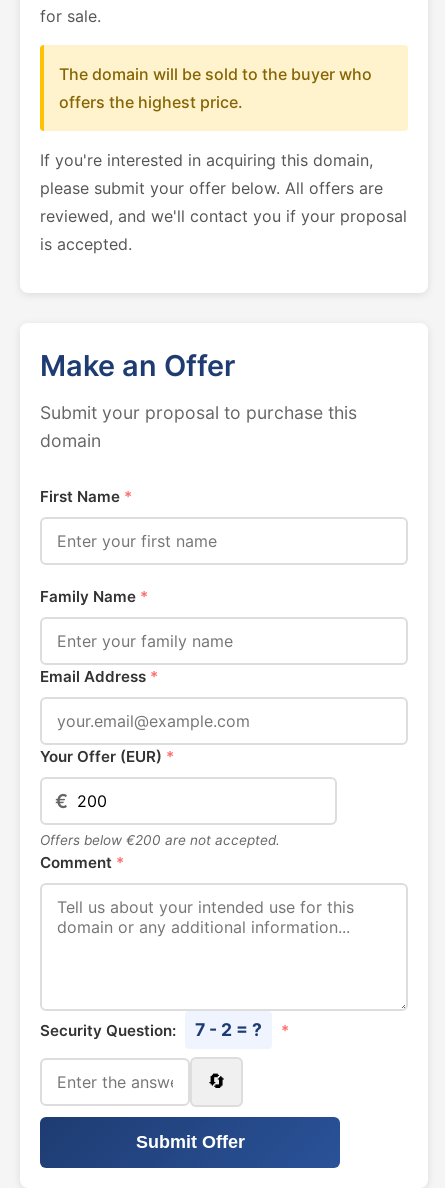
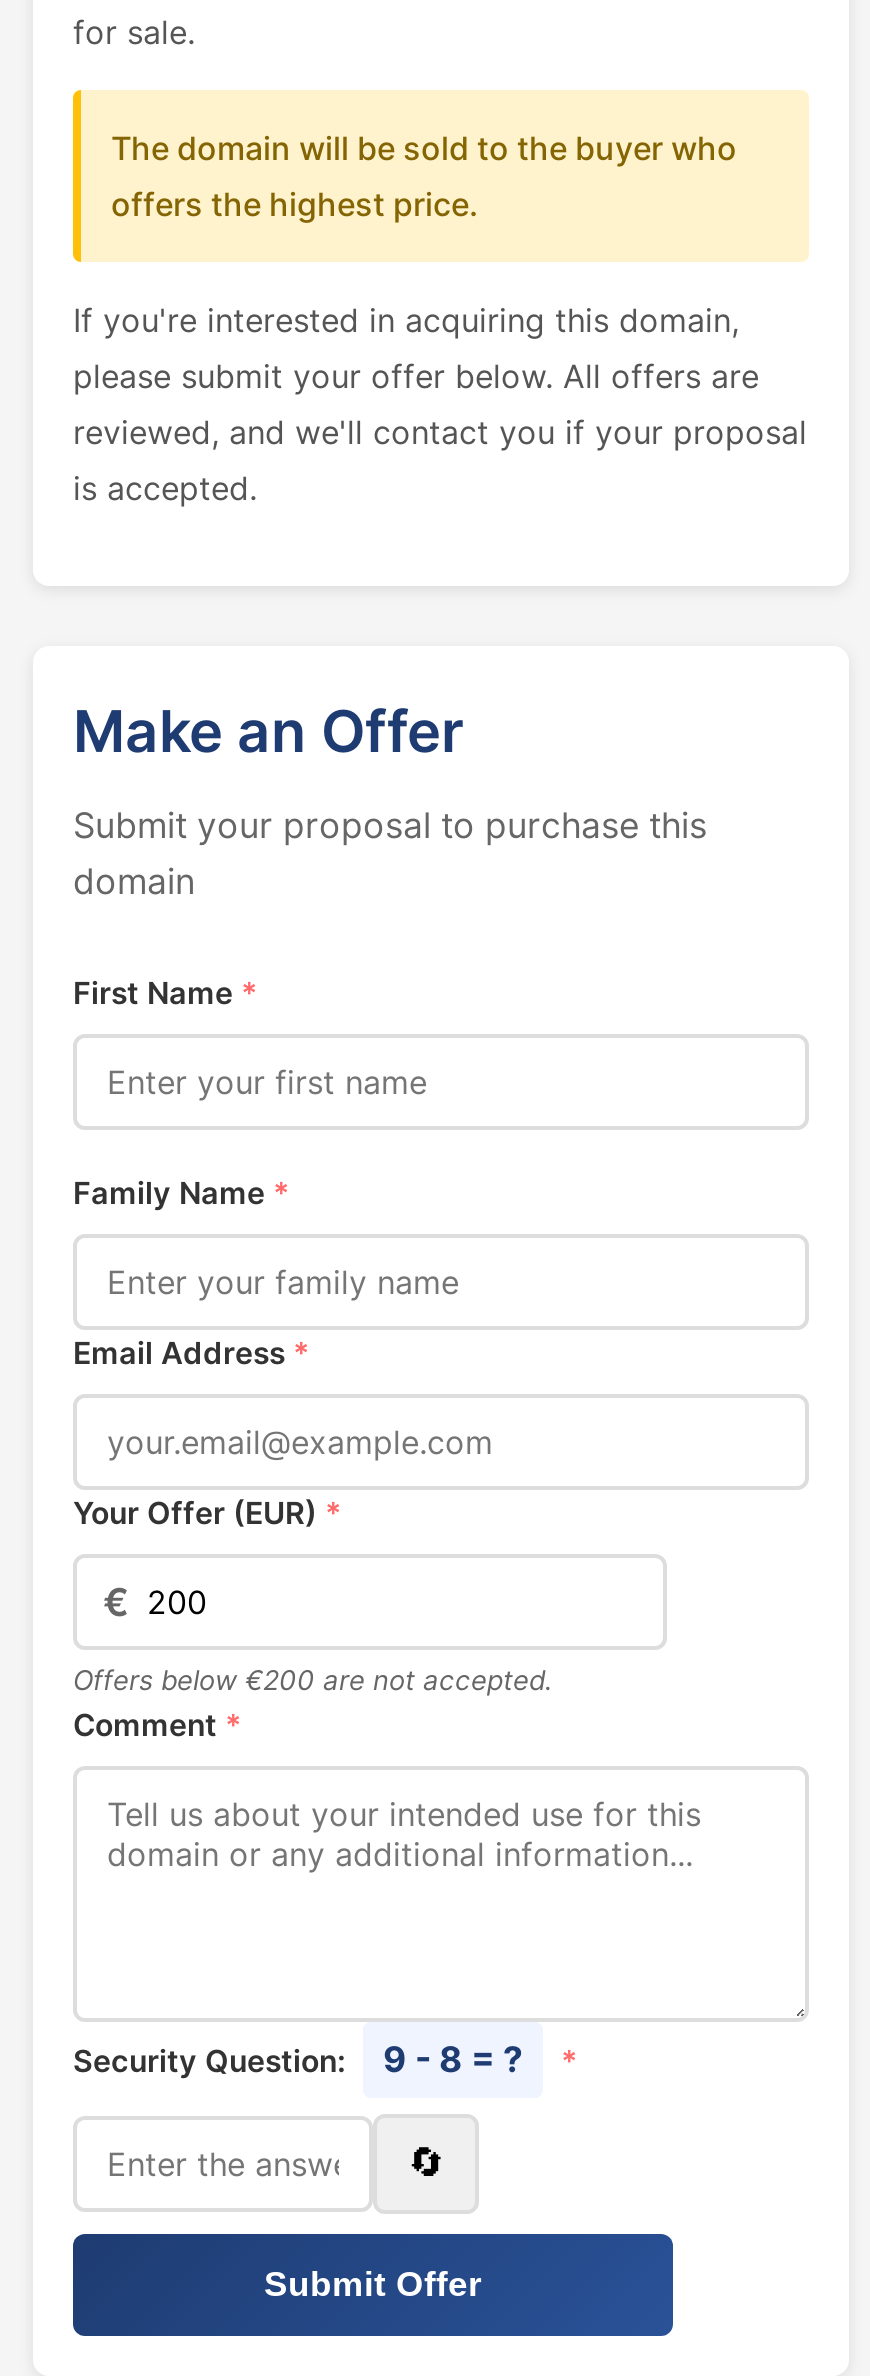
[195,1019,262,1040] 7 - 2 = ? -> [383,2038,523,2080] 9 - 8 = ?

